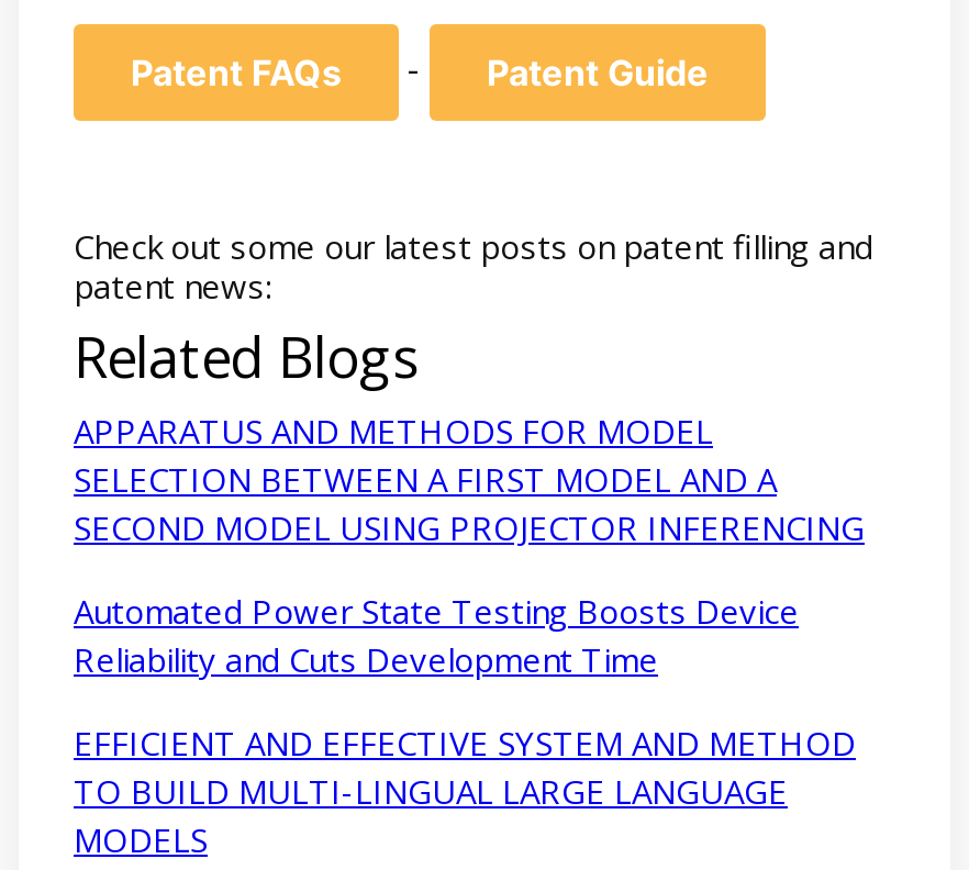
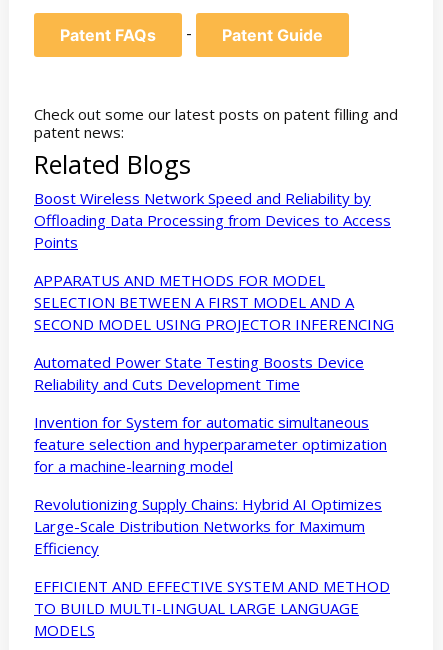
none -> [34,188,391,252] Boost Wireless Network Speed and Reliability by | Offloading Data Processing from Devices to Access | Points
none -> [34,412,387,558] Invention for System for automatic simultaneous | feature selection and hyperparameter optimization | for a machine-learning model | Revolutionizing Supply Chains: Hybrid AI Optimizes | Large-Scale Distribution Networks for Maximum | Efficiency

